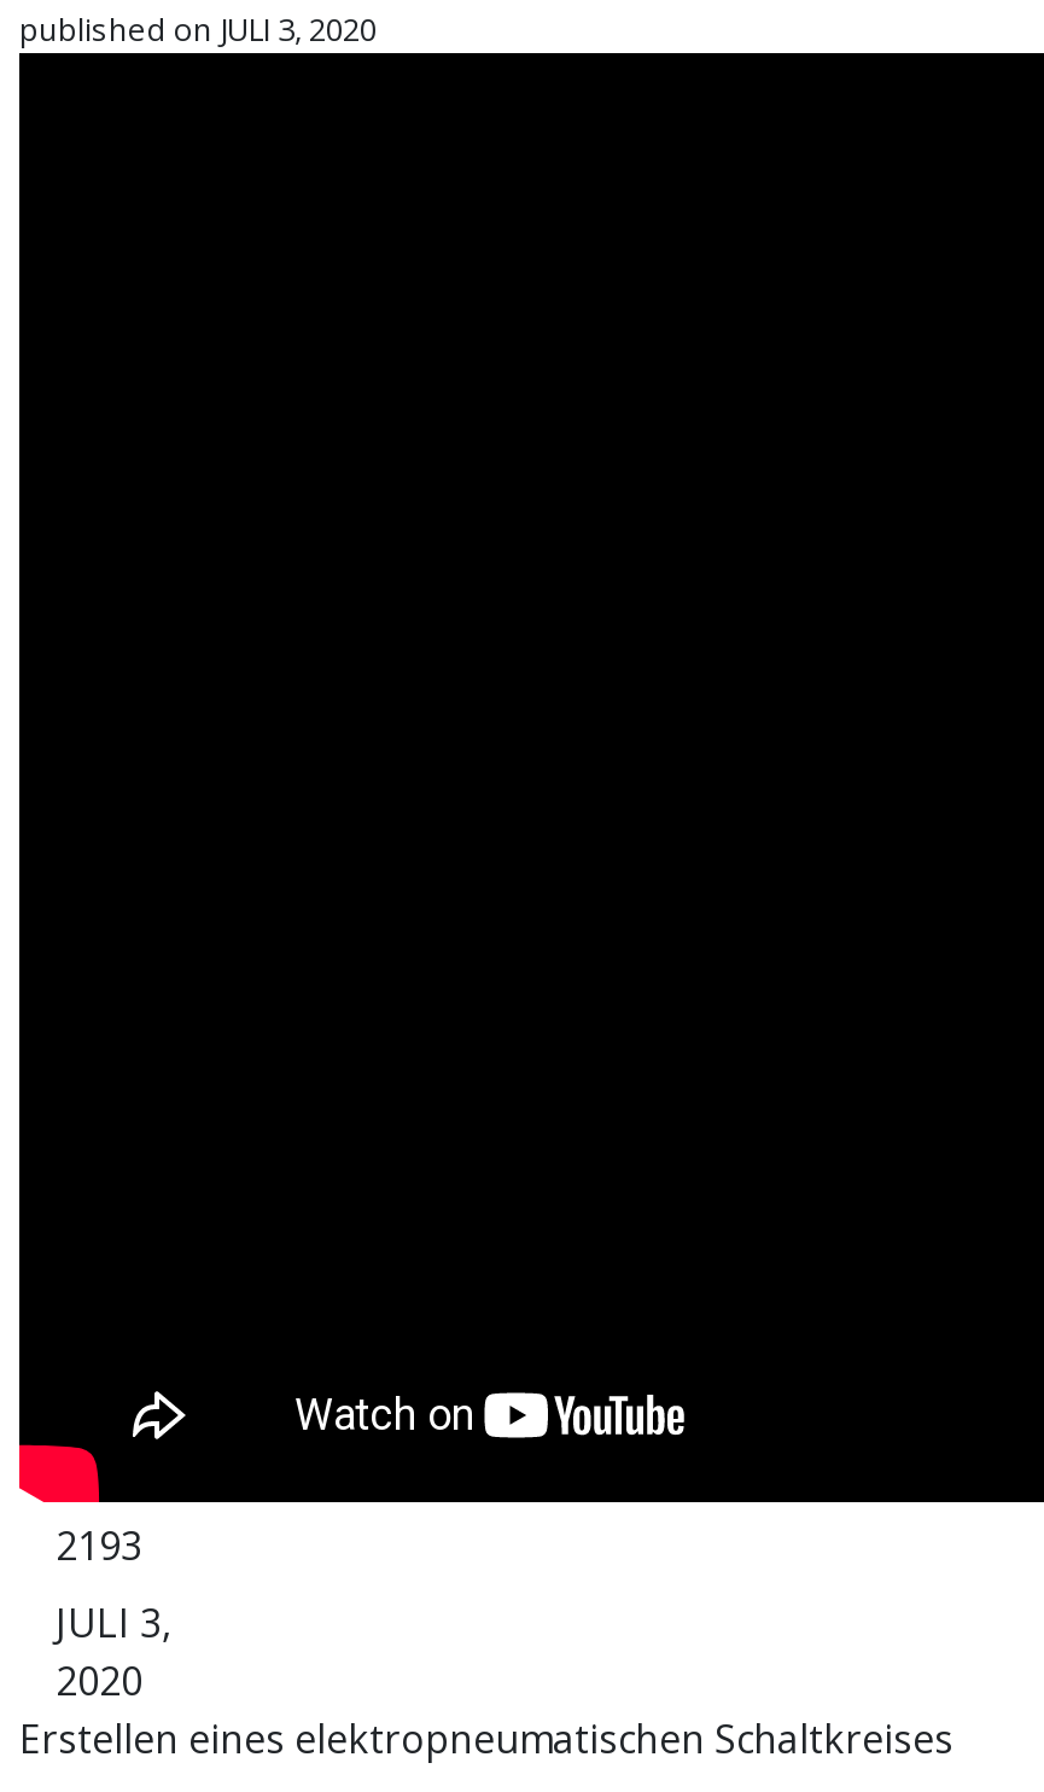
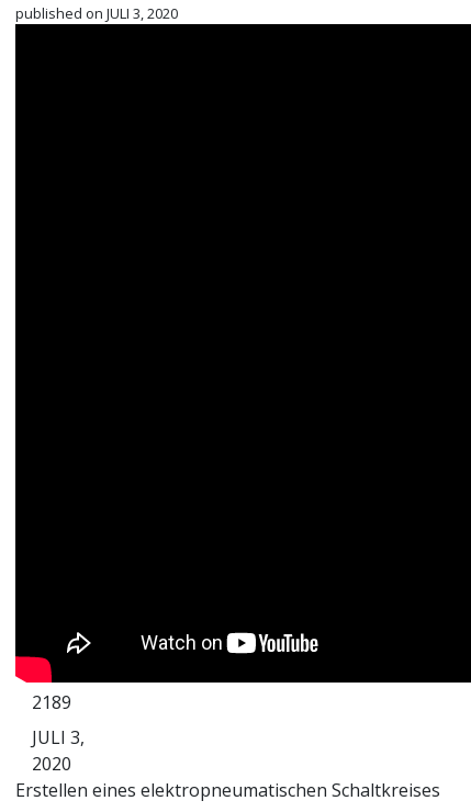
[56,1520,142,1573] 2193 -> [32,691,71,715] 2189

